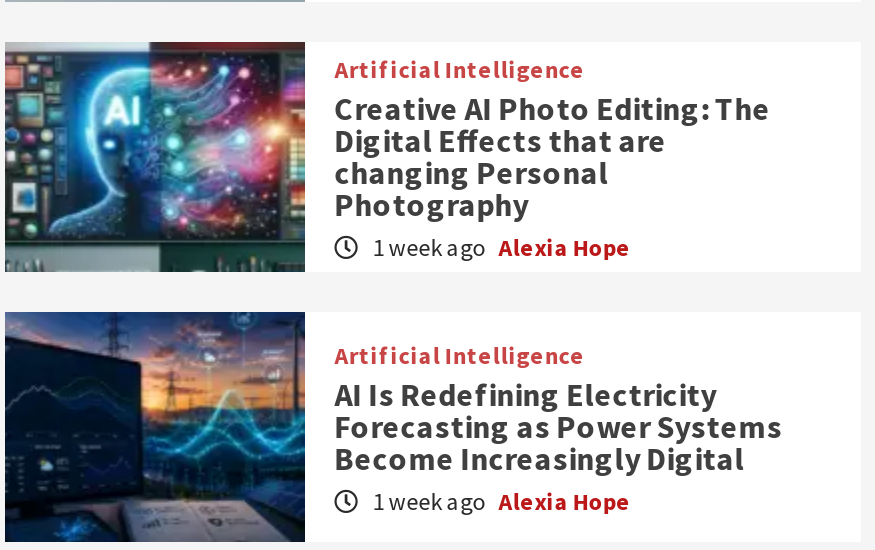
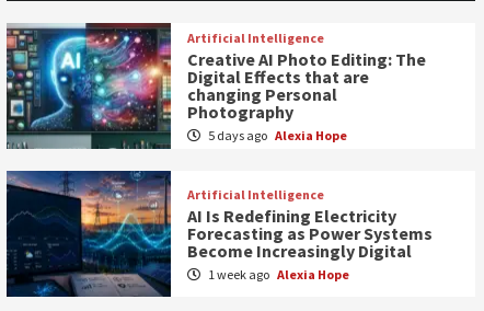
[369,232,631,262] 1 week ago Alexia Hope -> [206,127,347,143] 5 days ago Alexia Hope

